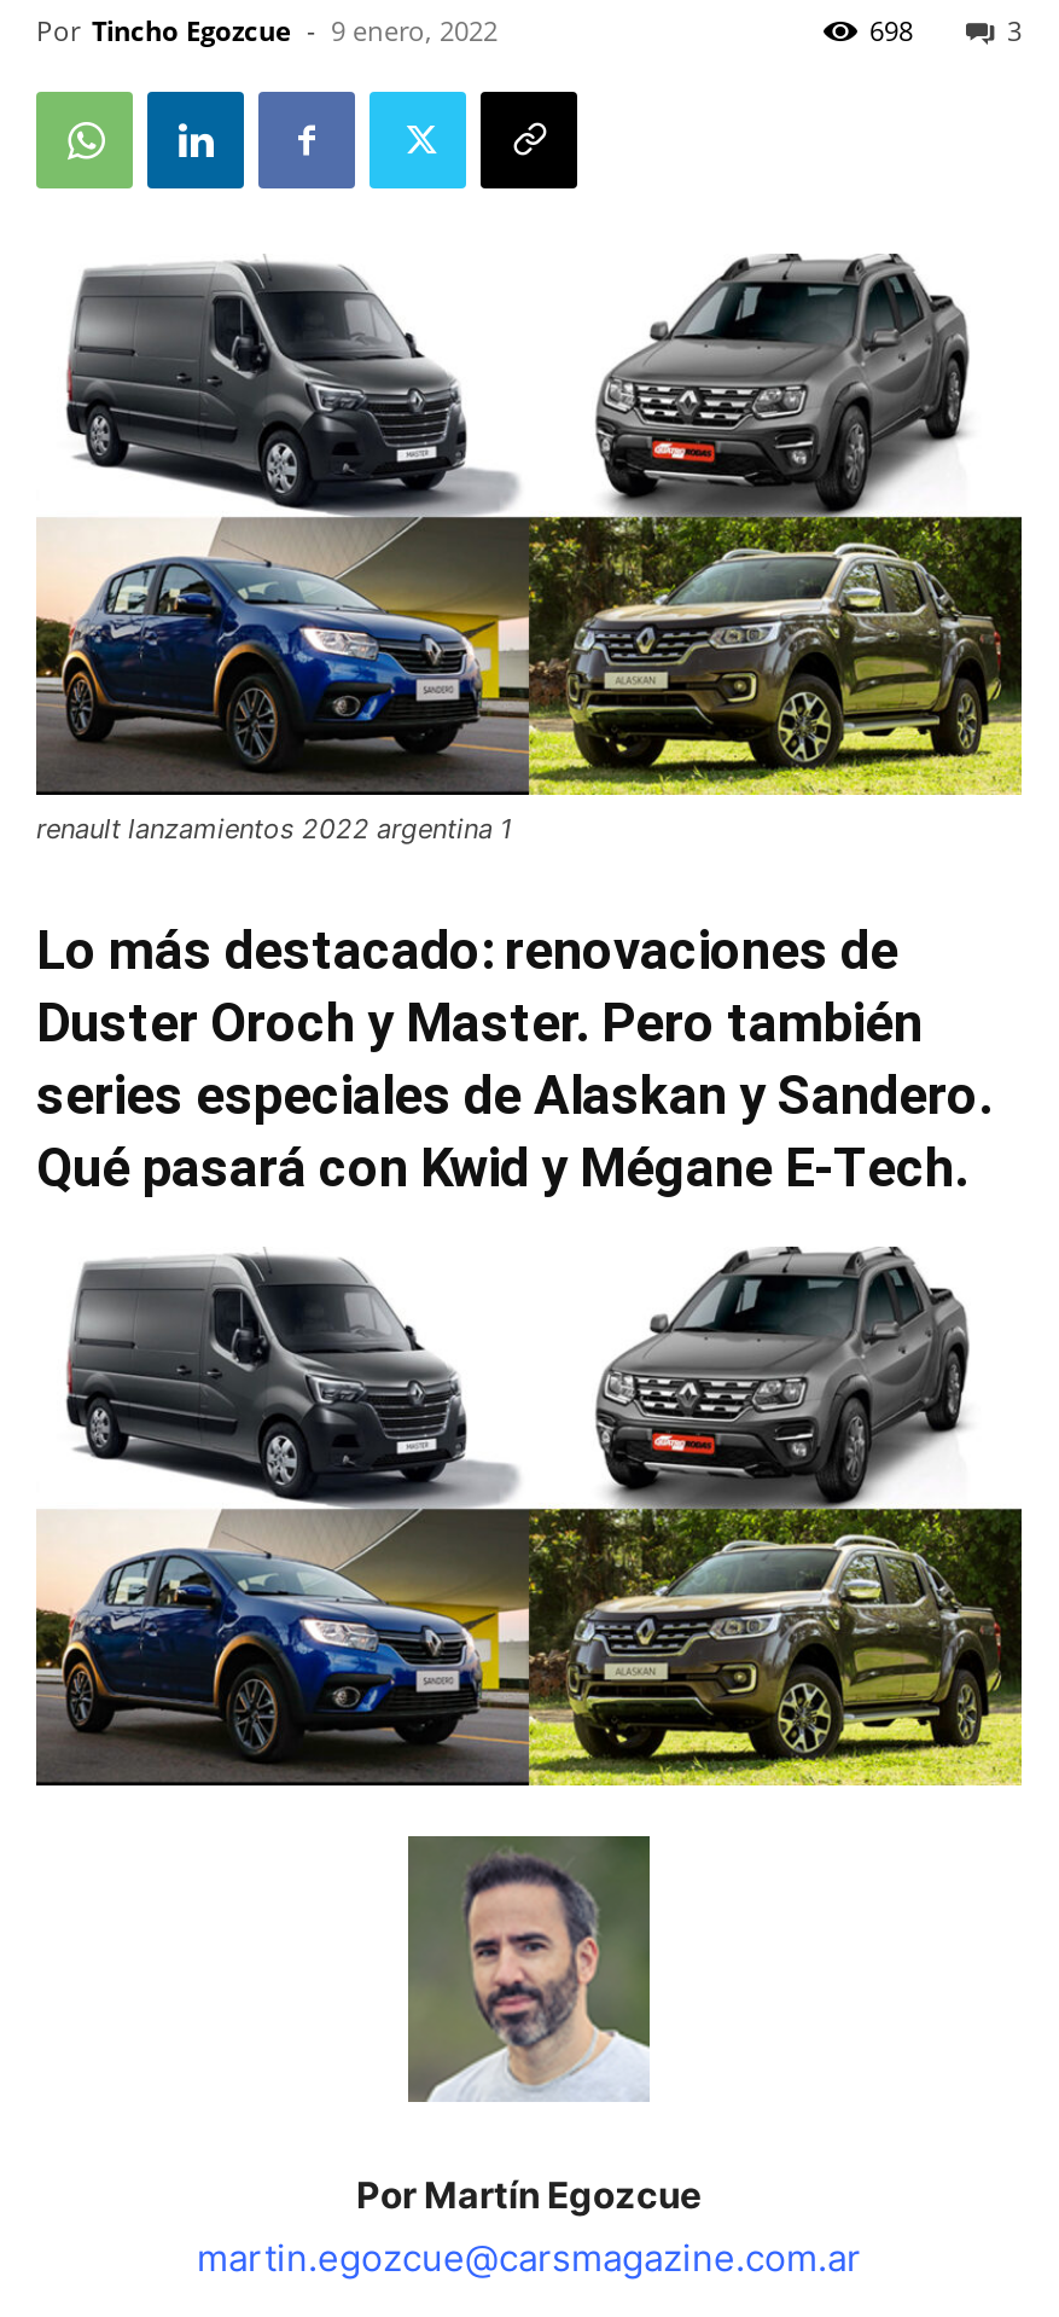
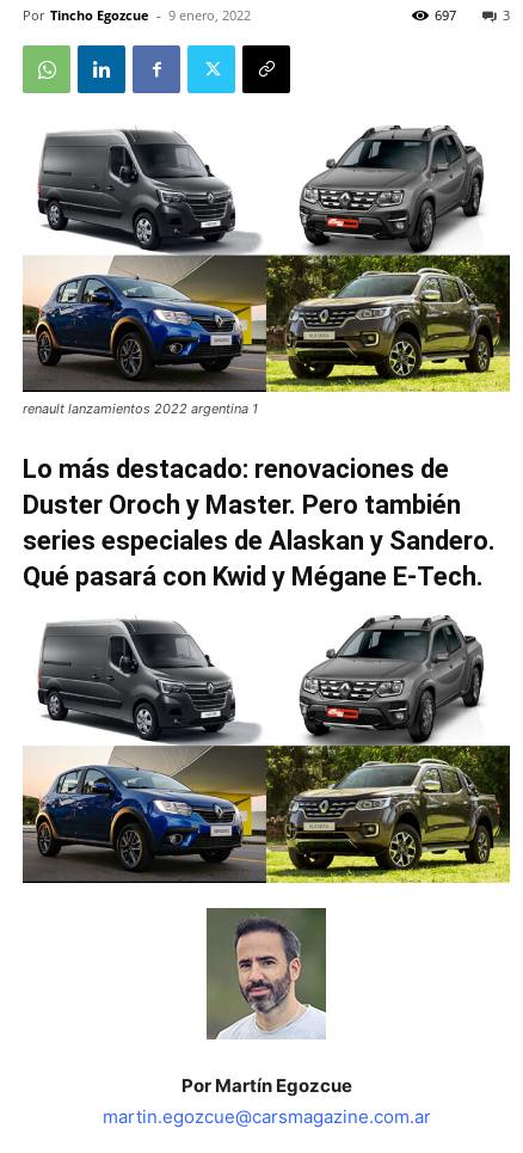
[869,12,913,48] 698 -> [435,6,456,24] 697

